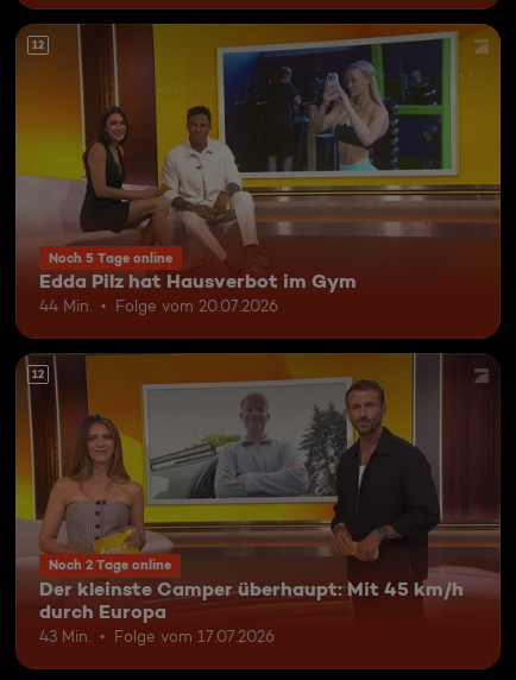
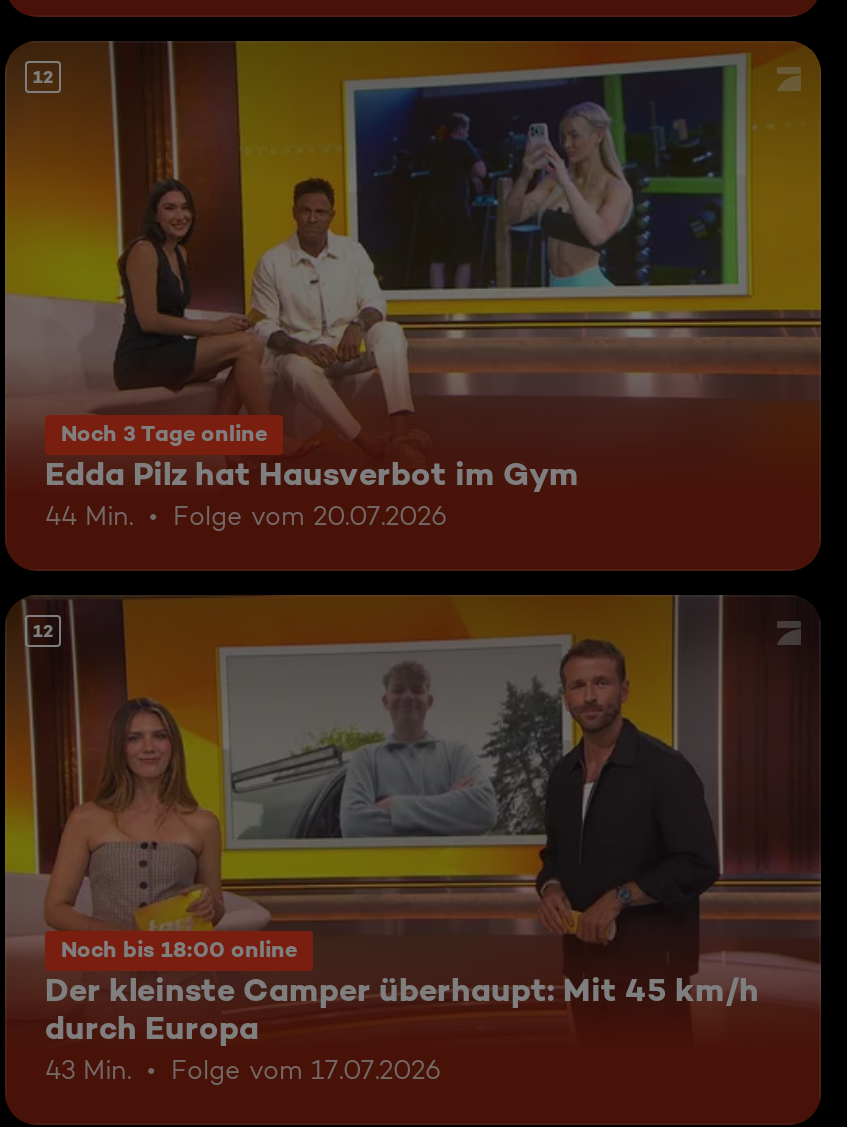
[49,250,172,266] Noch 5 Tage online -> [61,420,267,448] Noch 3 Tage online
[49,556,171,573] Noch 2 Tage online -> [61,936,297,964] Noch bis 18:00 online

